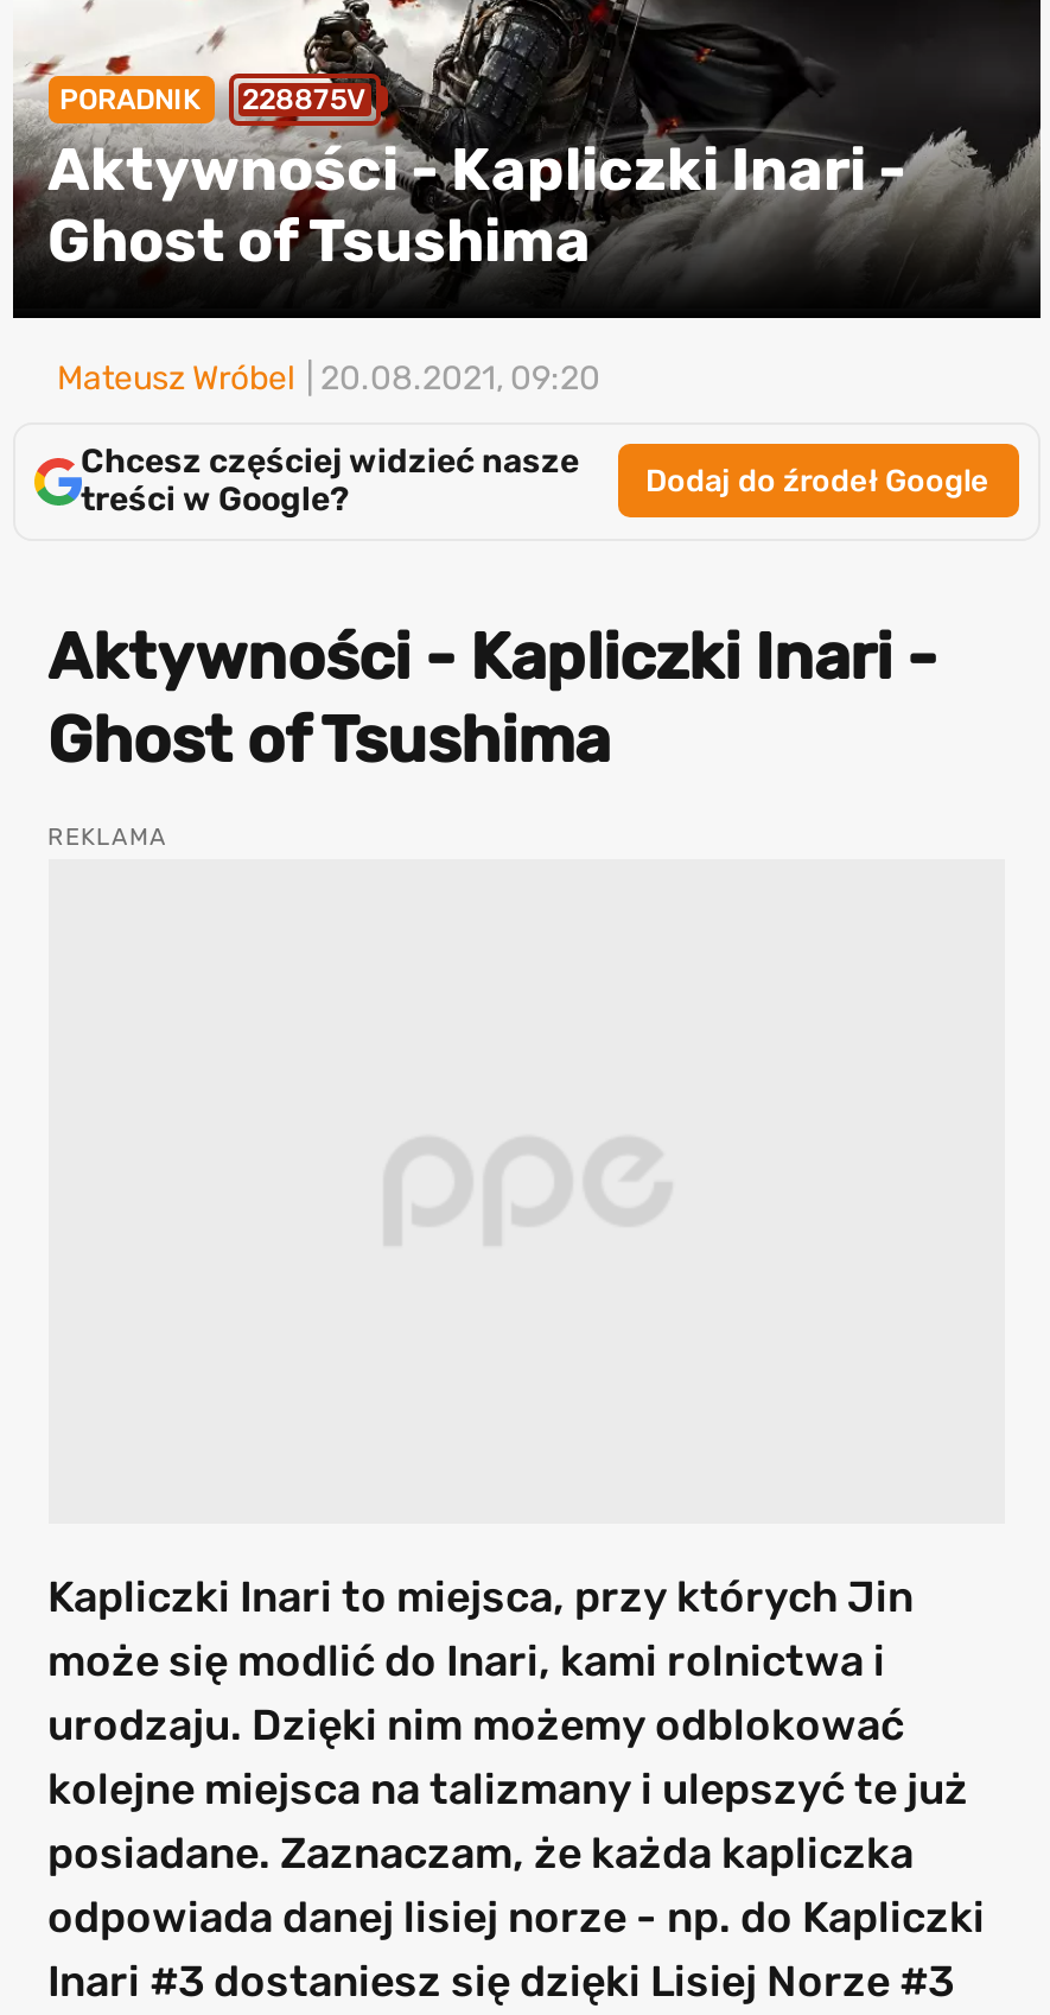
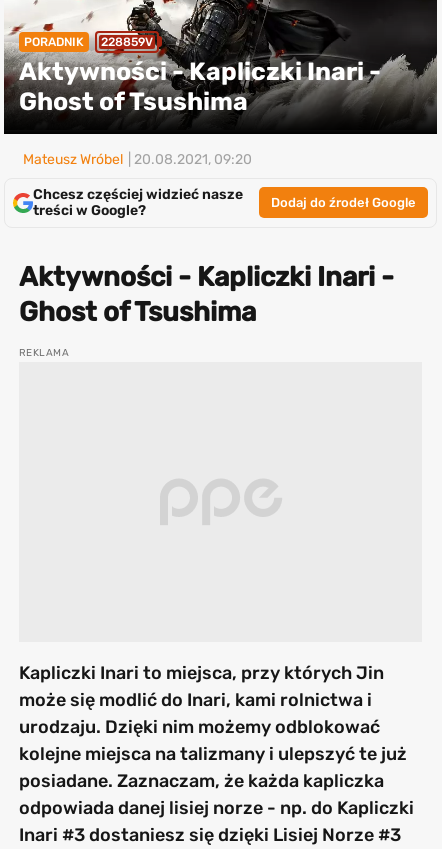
[59,83,365,116] PORADNIK 228875V -> [23,35,152,49] PORADNIK 228859V

